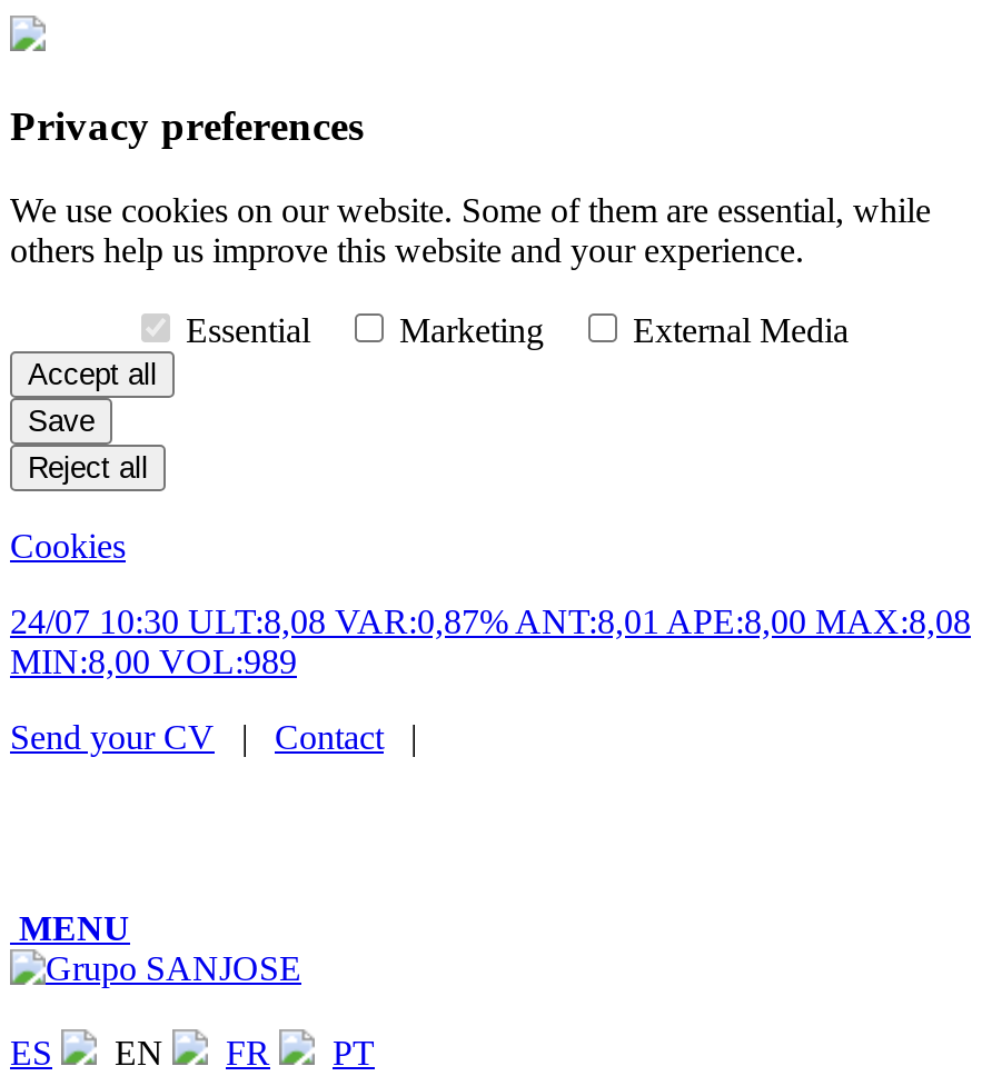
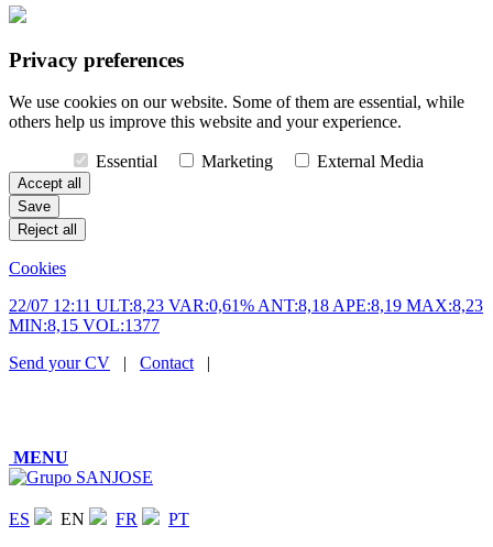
[10,603,971,681] 24/07 10:30 ULT:8,08 VAR:0,87% ANT:8,01 APE:8,00 MAX:8,08 | MIN:8,00 VOL:989 -> [9,297,483,335] 22/07 12:11 ULT:8,23 VAR:0,61% ANT:8,18 APE:8,19 MAX:8,23 | MIN:8,15 VOL:1377

